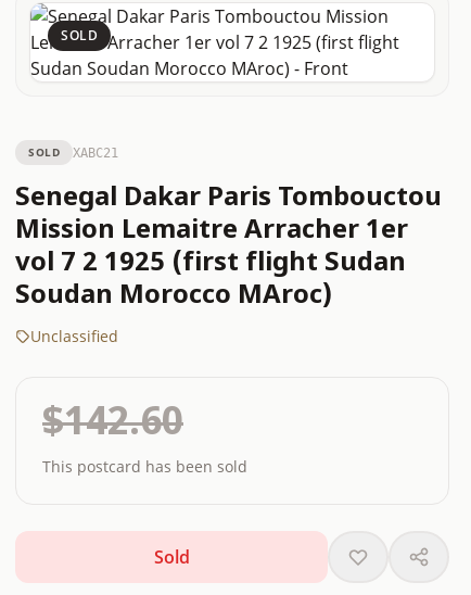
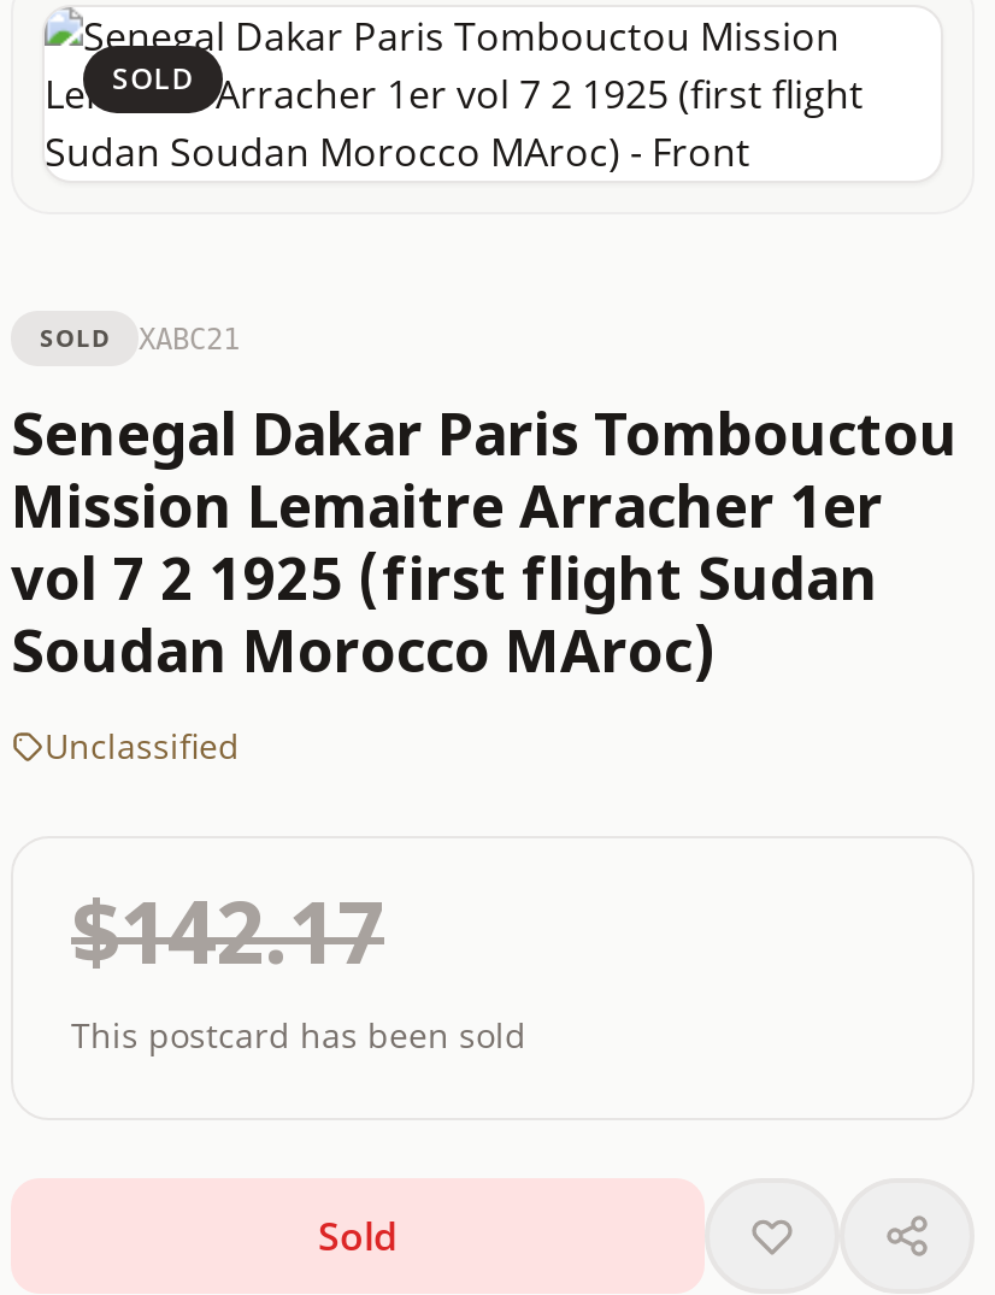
[42,400,183,451] $142.60 -> [71,887,384,1000] $142.17

